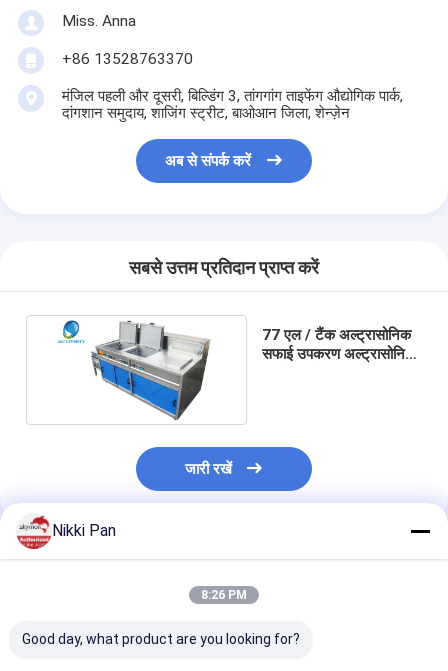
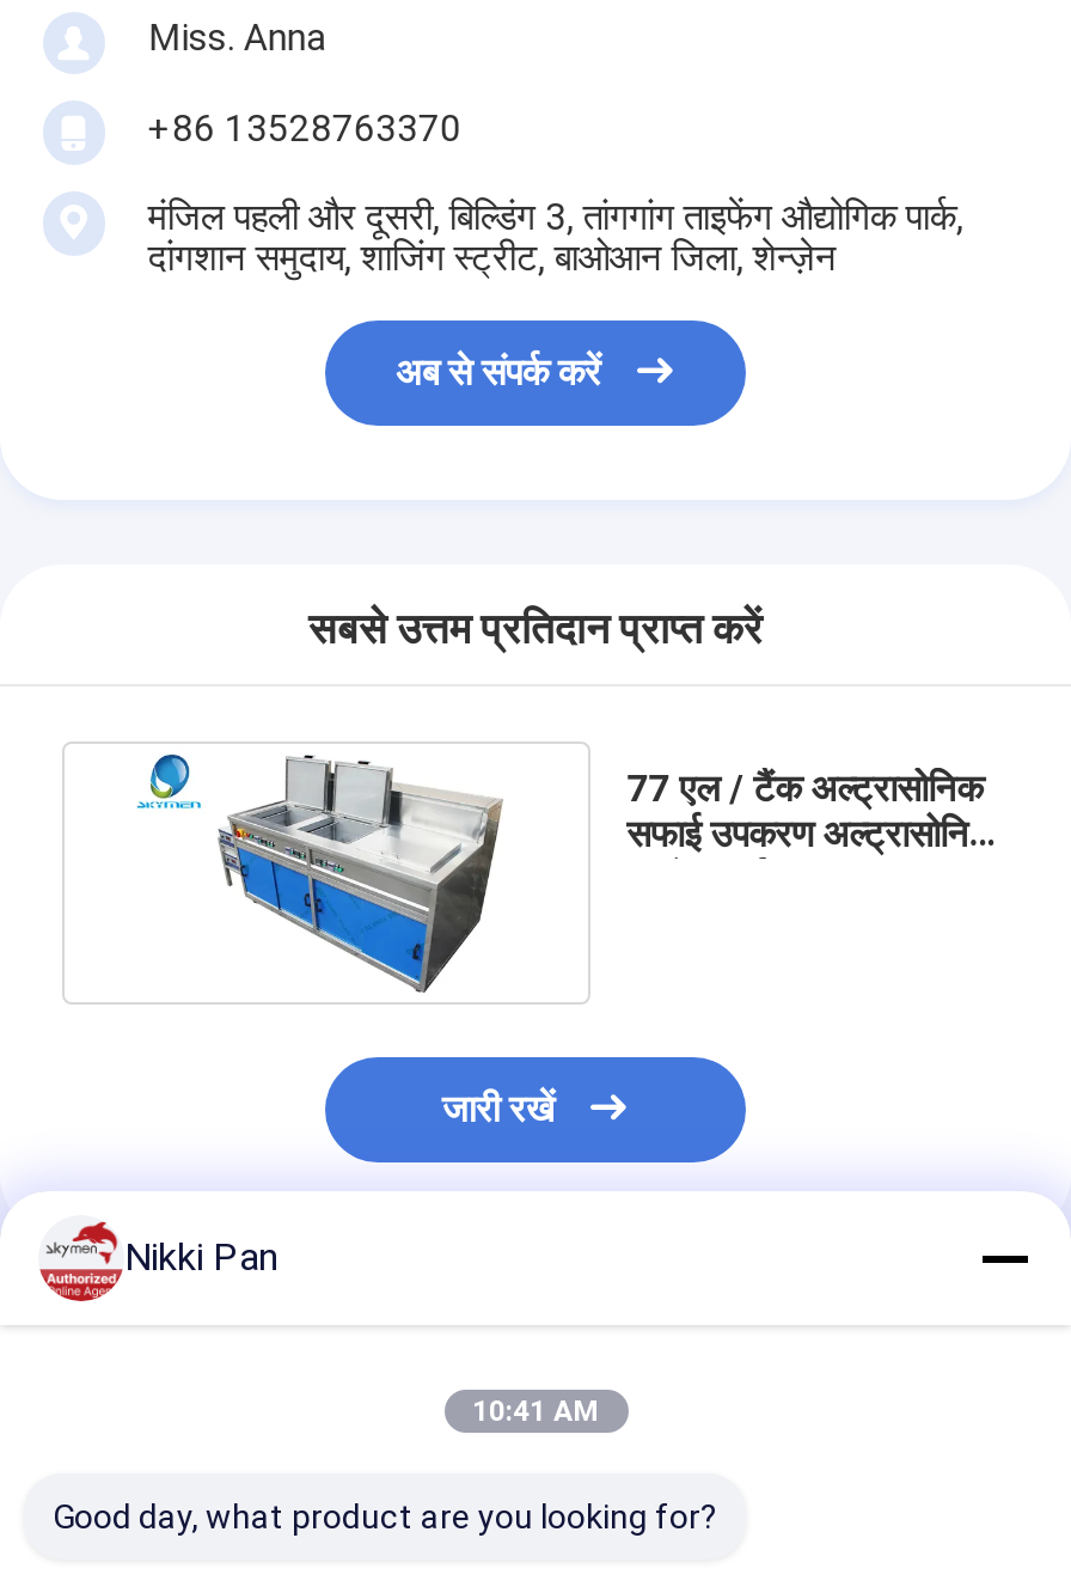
[201,588,247,602] 8:26 PM -> [472,1394,599,1428] 10:41 AM

